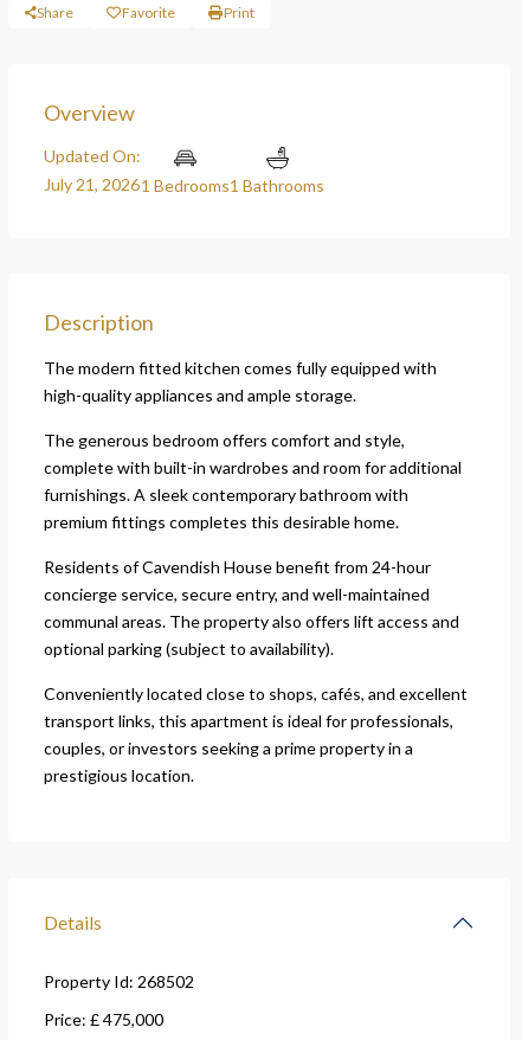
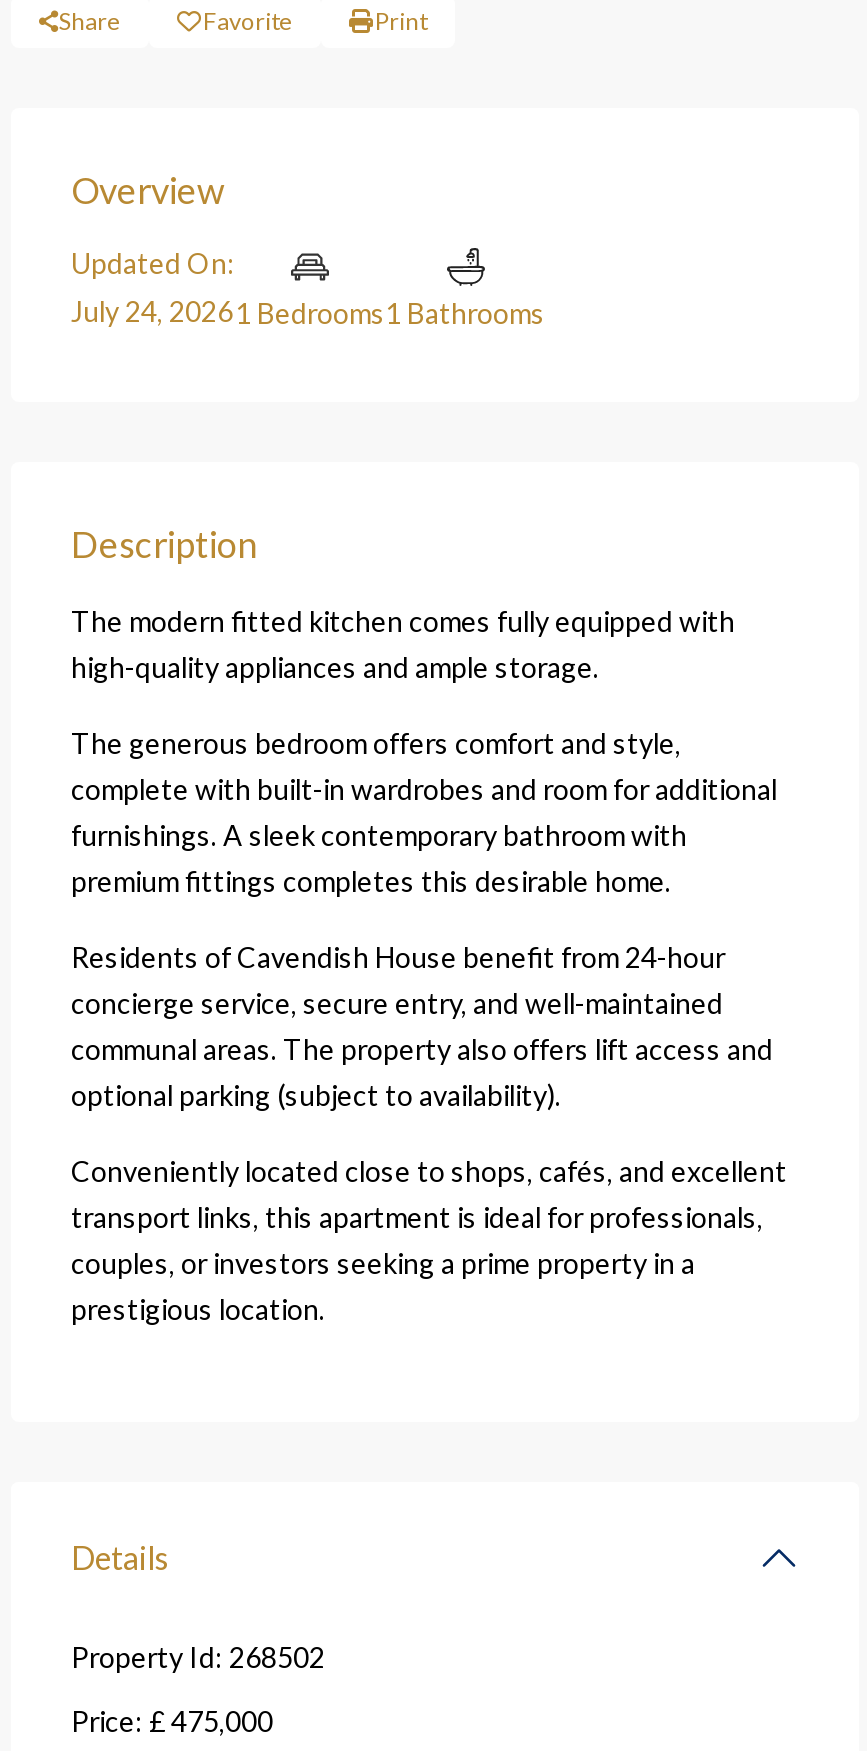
[44,175,324,195] July 21, 20261 Bedrooms 1 Bathrooms -> [71,295,545,330] July 24, 20261 Bedrooms 1 Bathrooms

